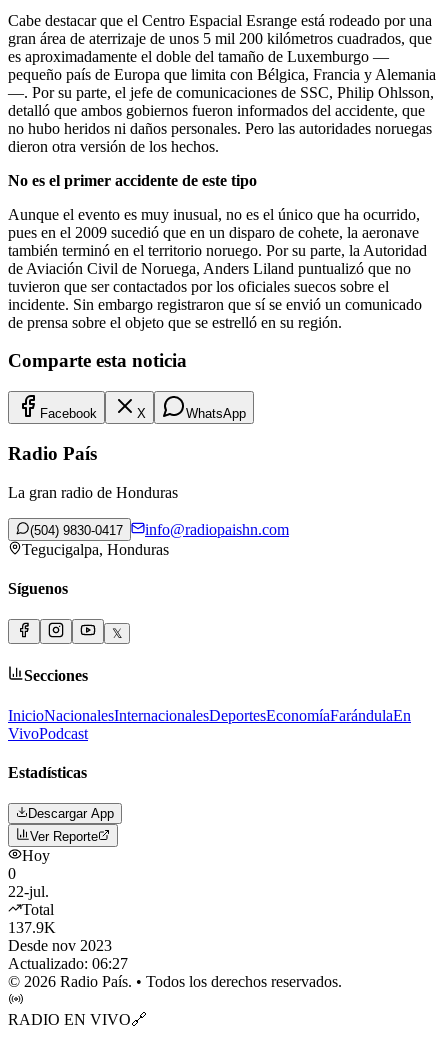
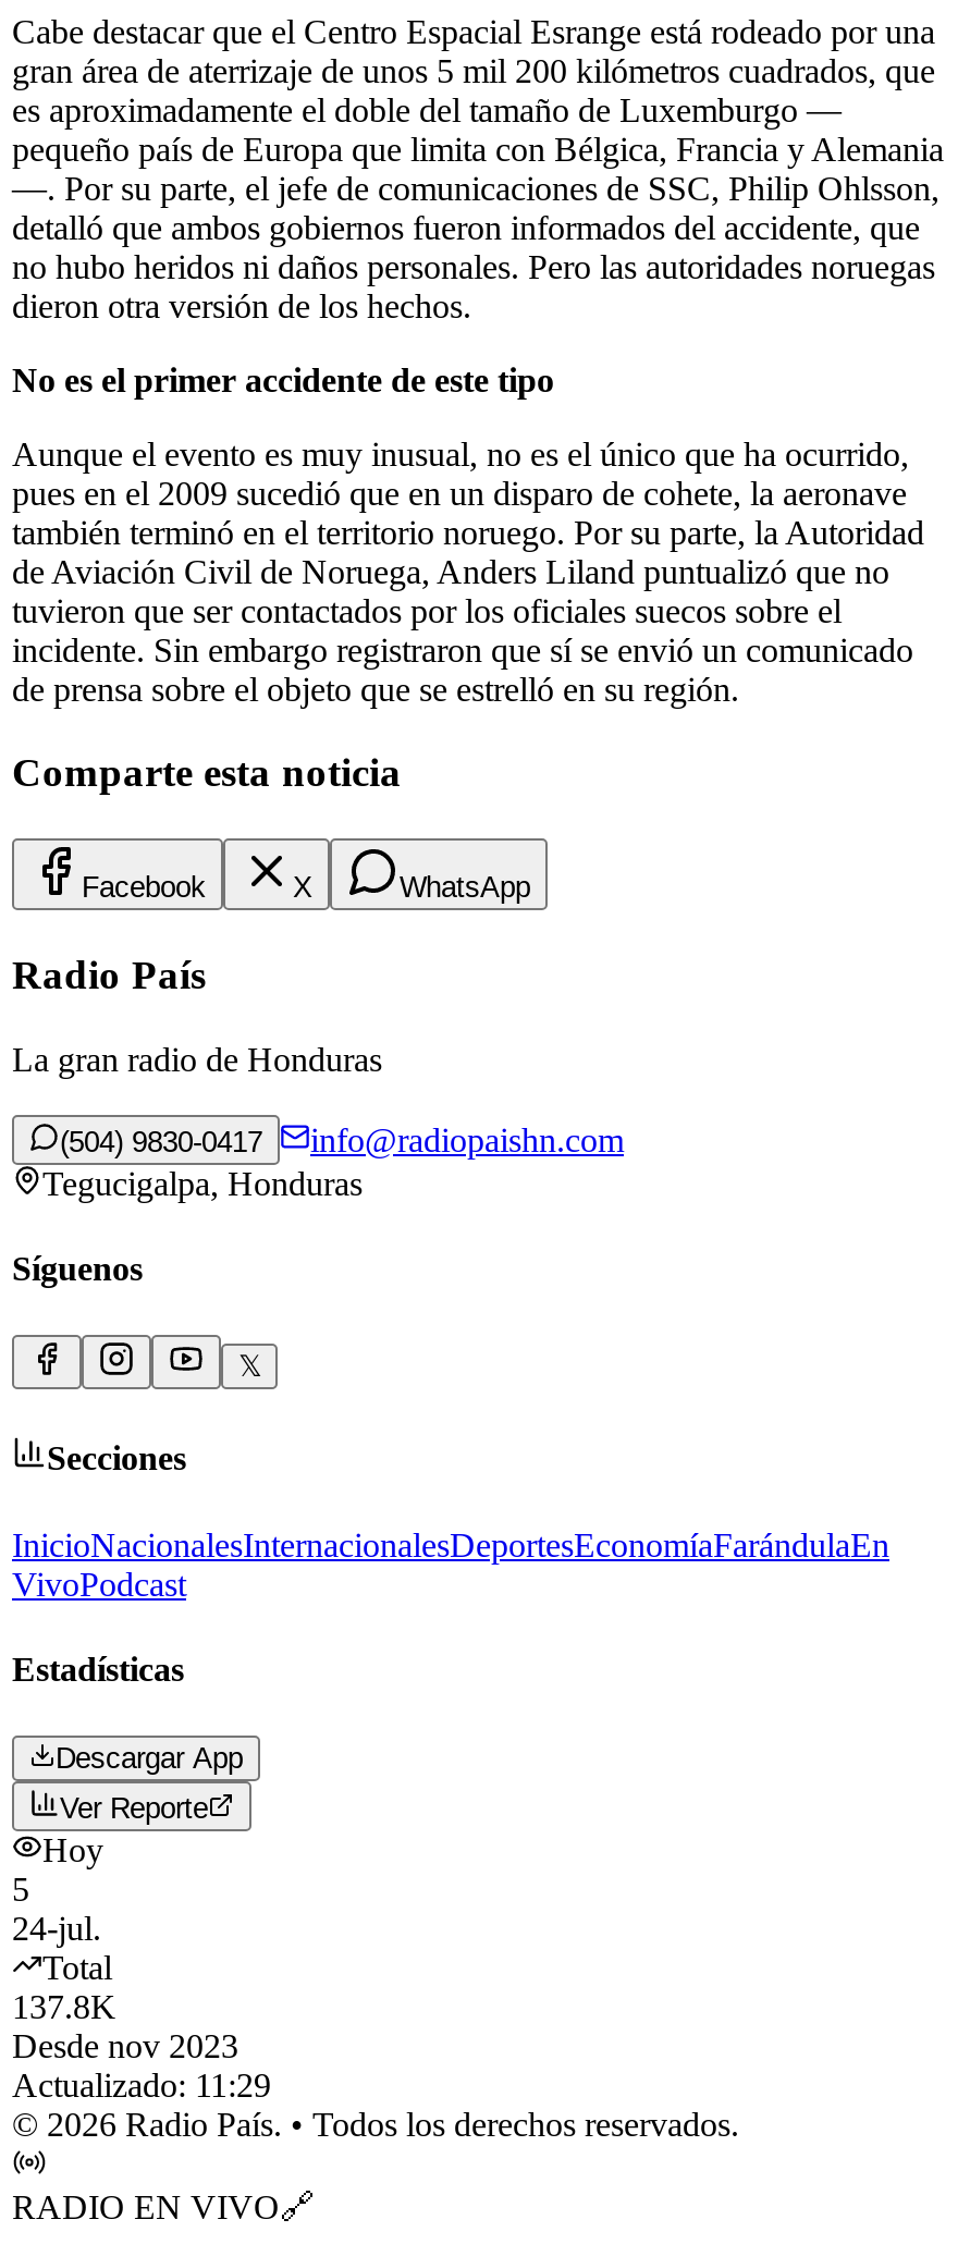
[8,865,49,900] 0 | 22-jul. -> [12,1871,101,1947] 5 | 24-jul.
[8,919,56,936] 137.9K -> [12,1989,116,2026] 137.8K
[8,955,128,972] Actualizado: 06:27 -> [12,2067,271,2104] Actualizado: 11:29

